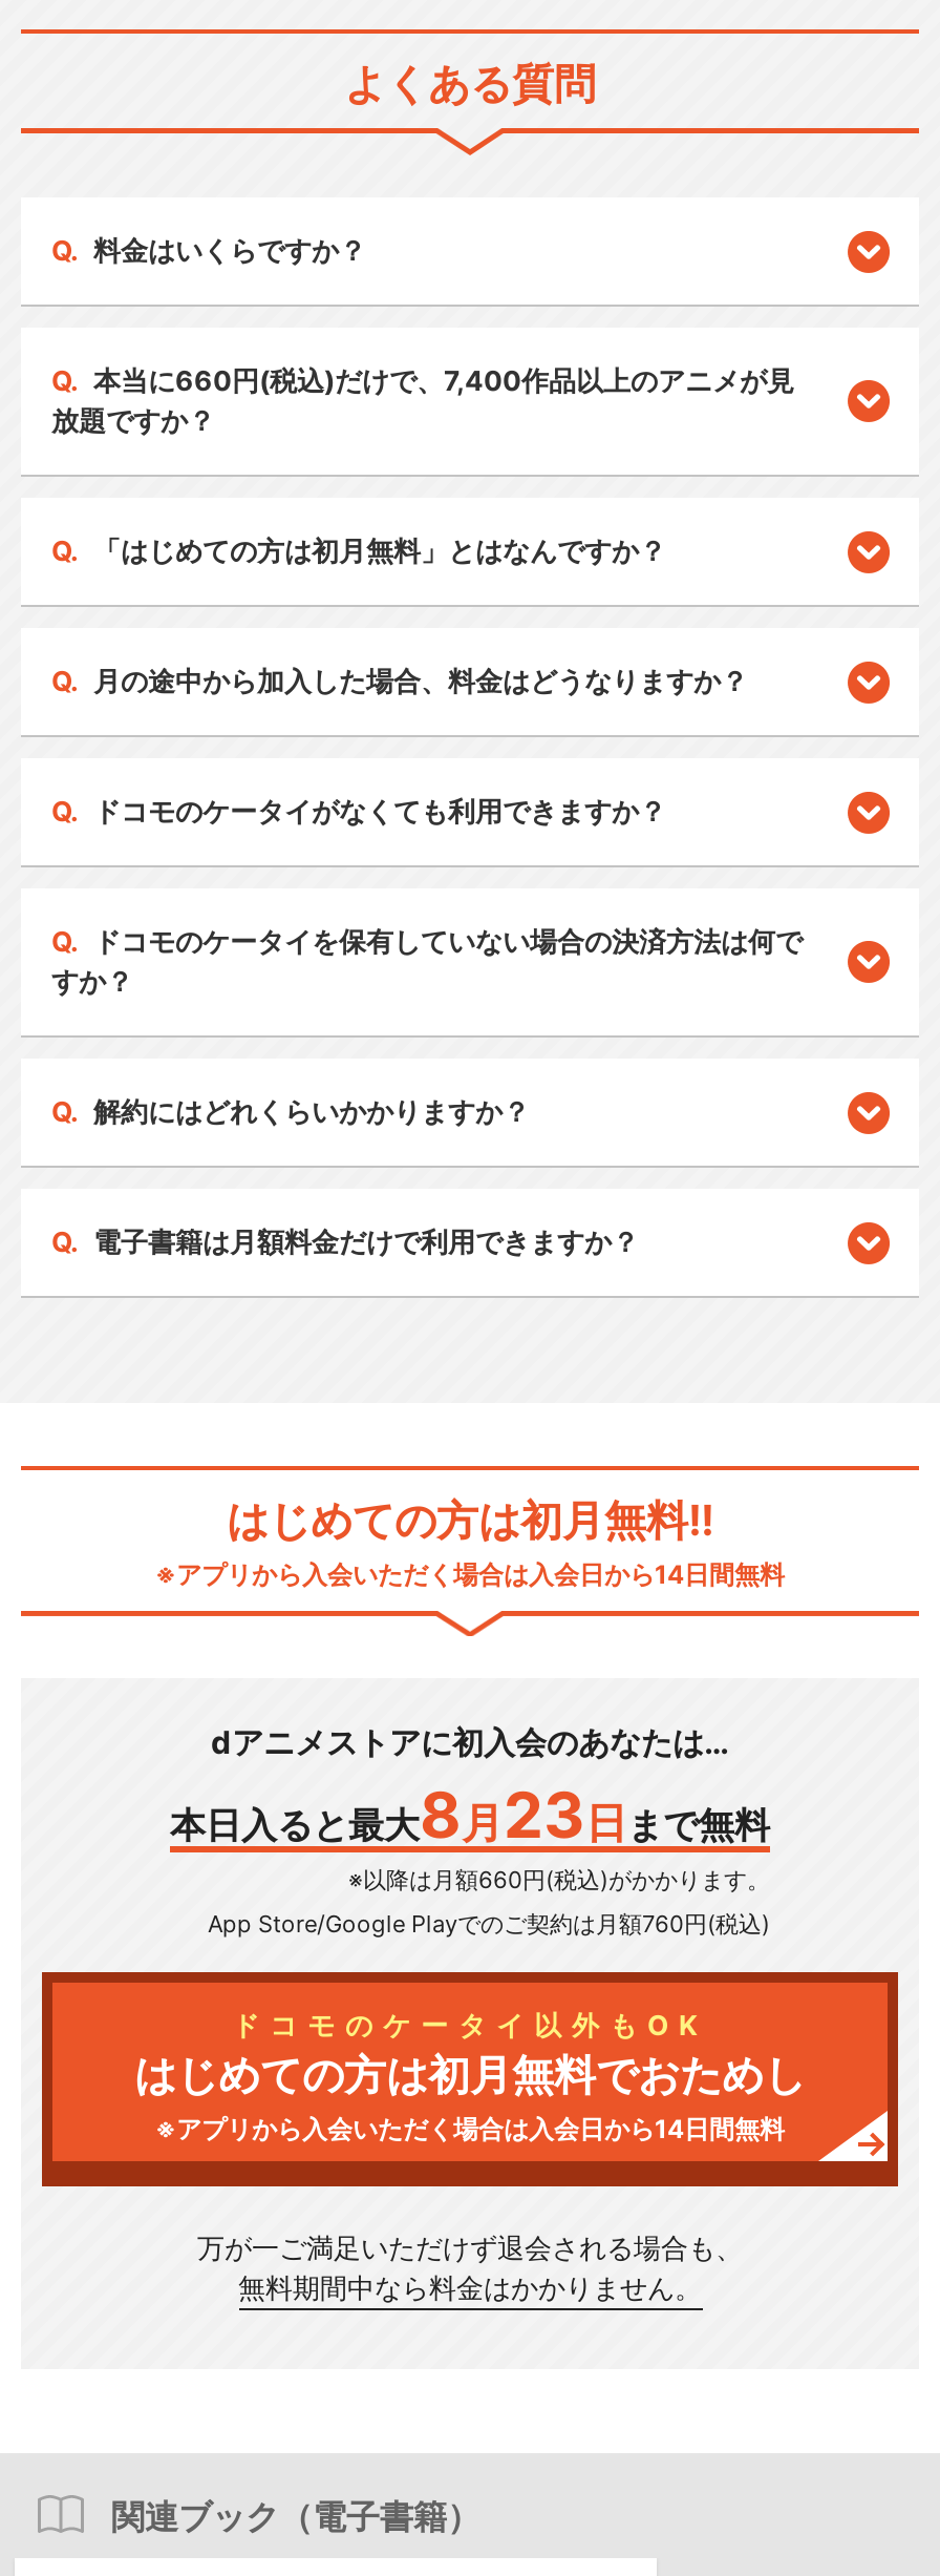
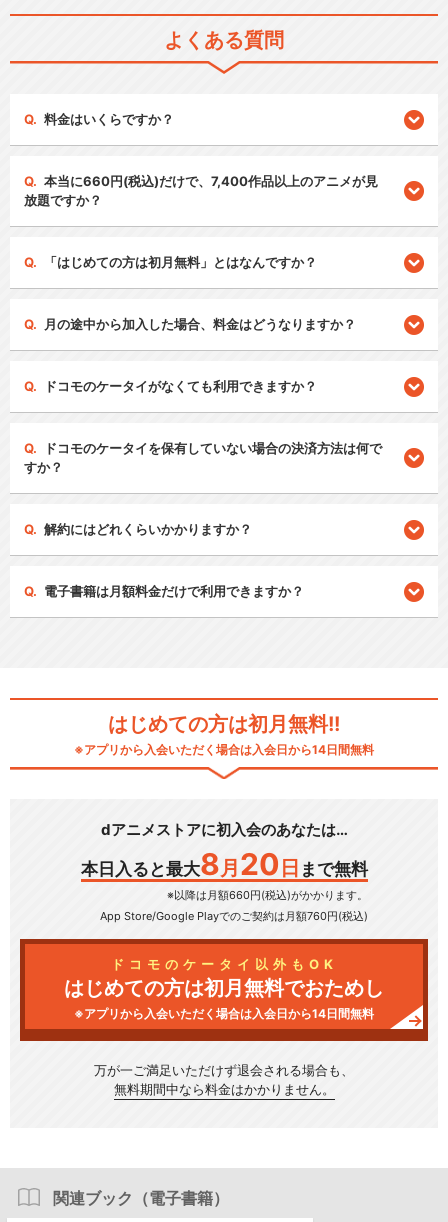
[170,1776,770,1852] 本日入ると最大8月23日まで無料 -> [80,846,367,882] 本日入ると最大8月20日まで無料

